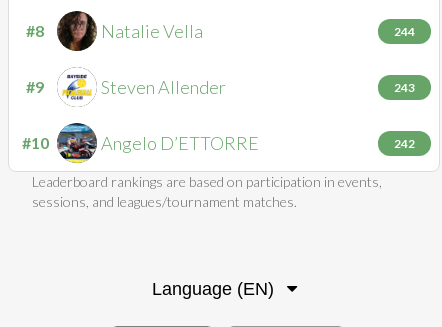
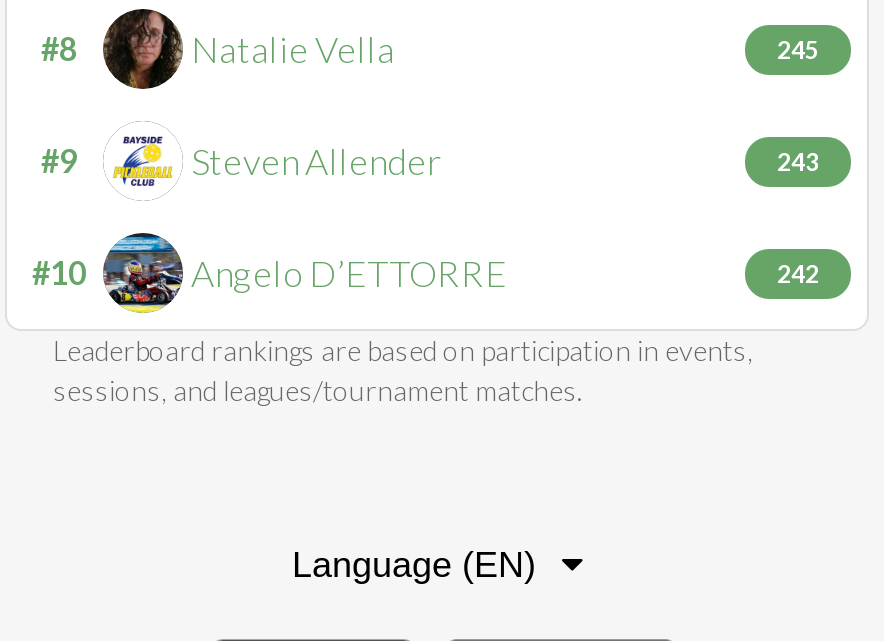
[394,24,415,39] 244 -> [777,35,819,65] 245

